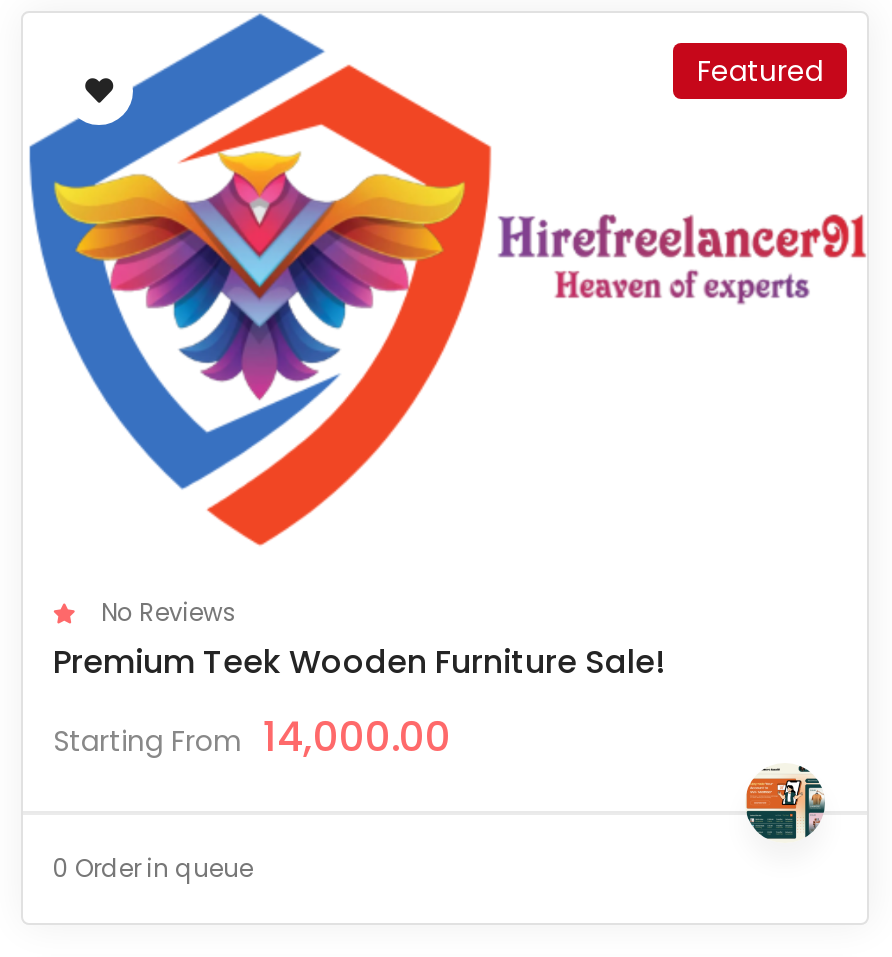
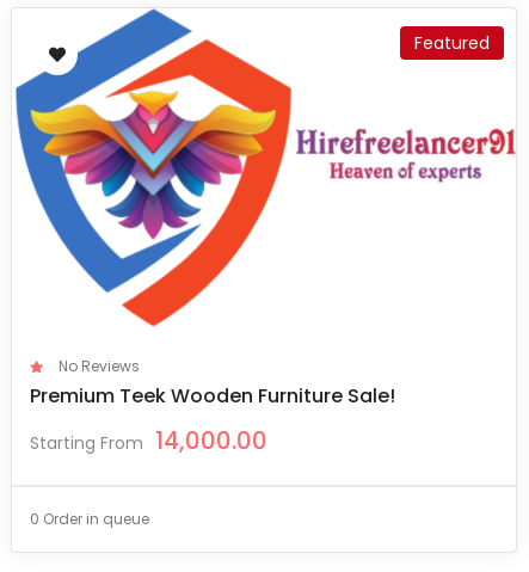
[743,764,827,842] [image] -> none

